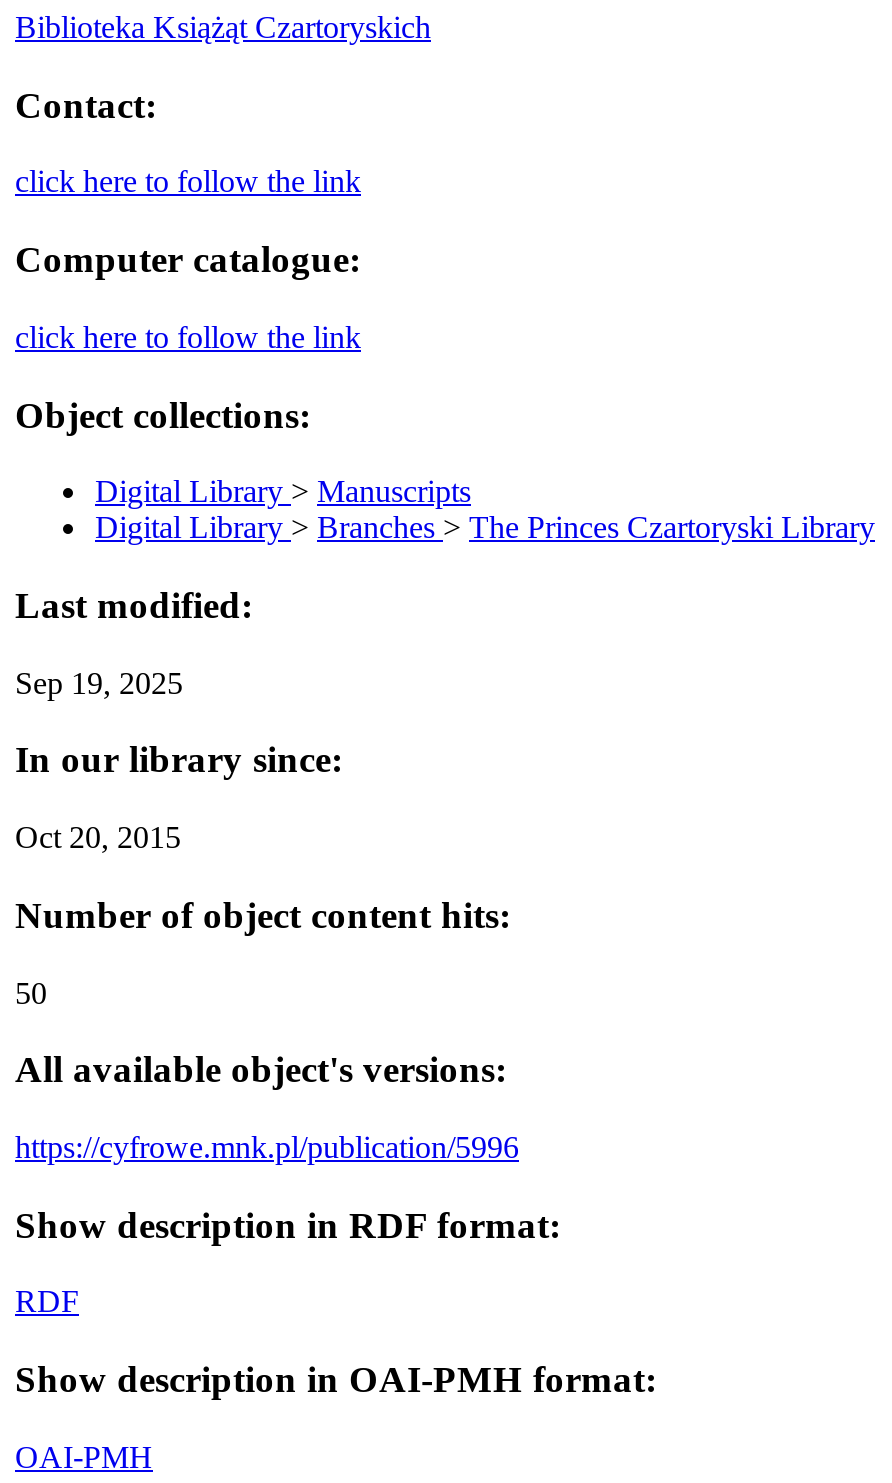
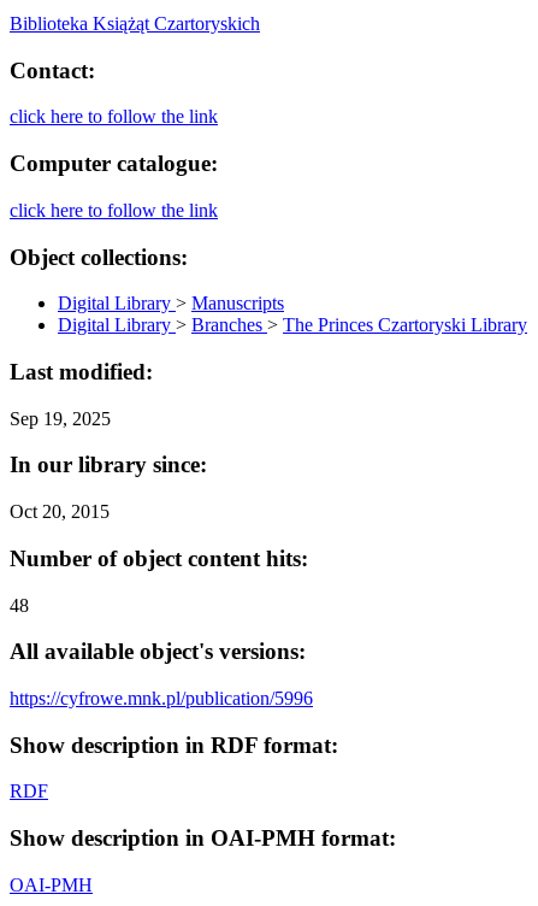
[15,975,47,1009] 50 -> [10,595,29,615] 48

